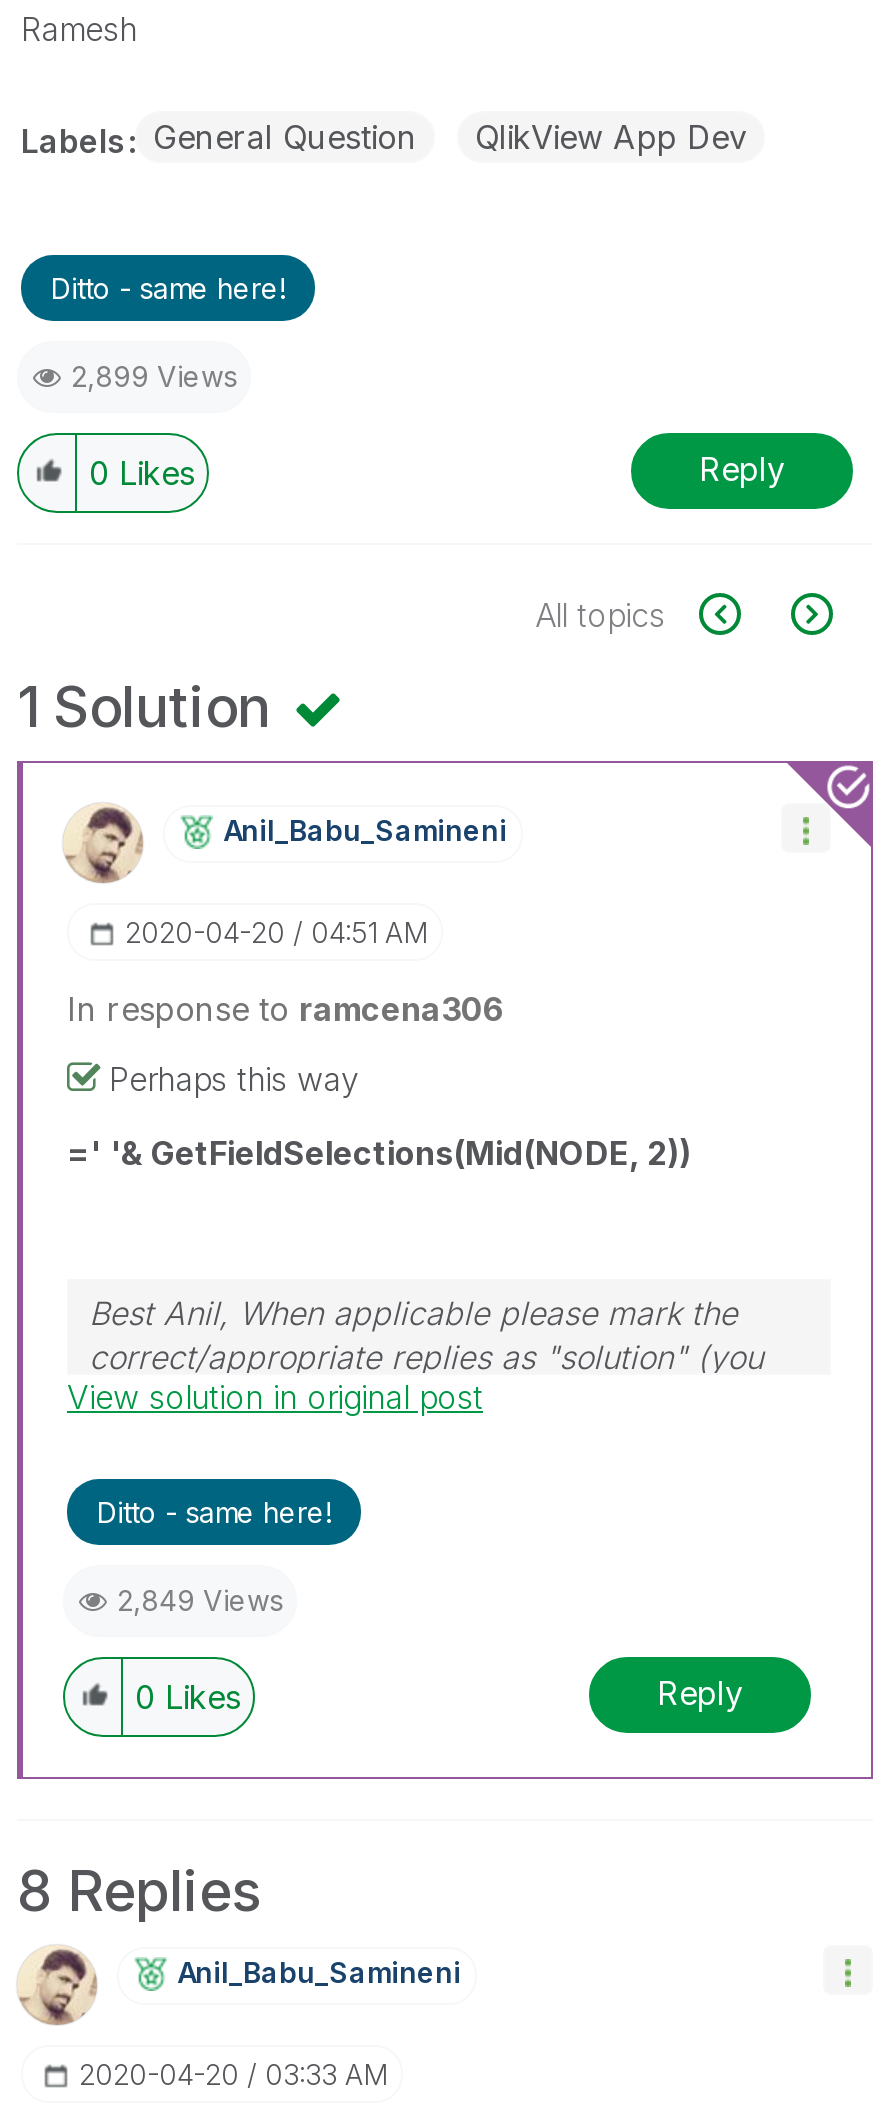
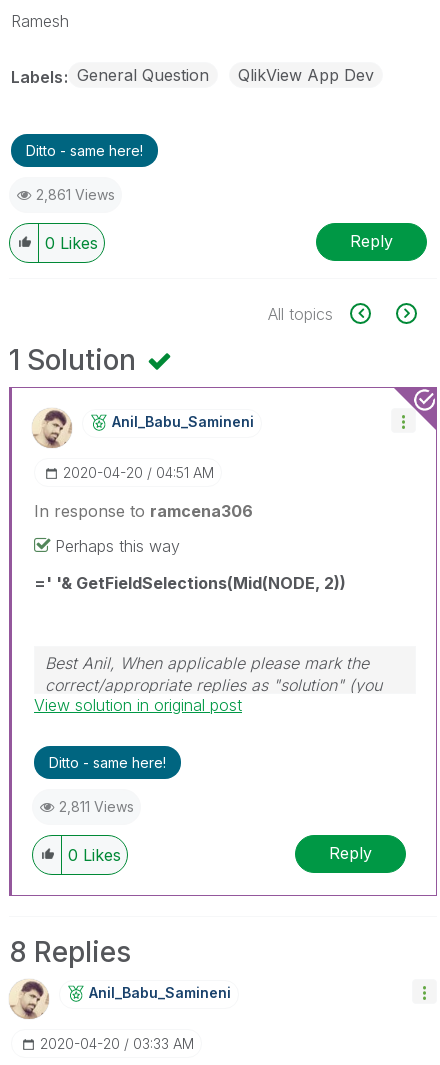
[71,358,237,392] 2,899 Views -> [36,185,115,202] 2,861 Views
[117,1582,283,1616] 2,849 Views -> [59,797,134,814] 2,811 Views

